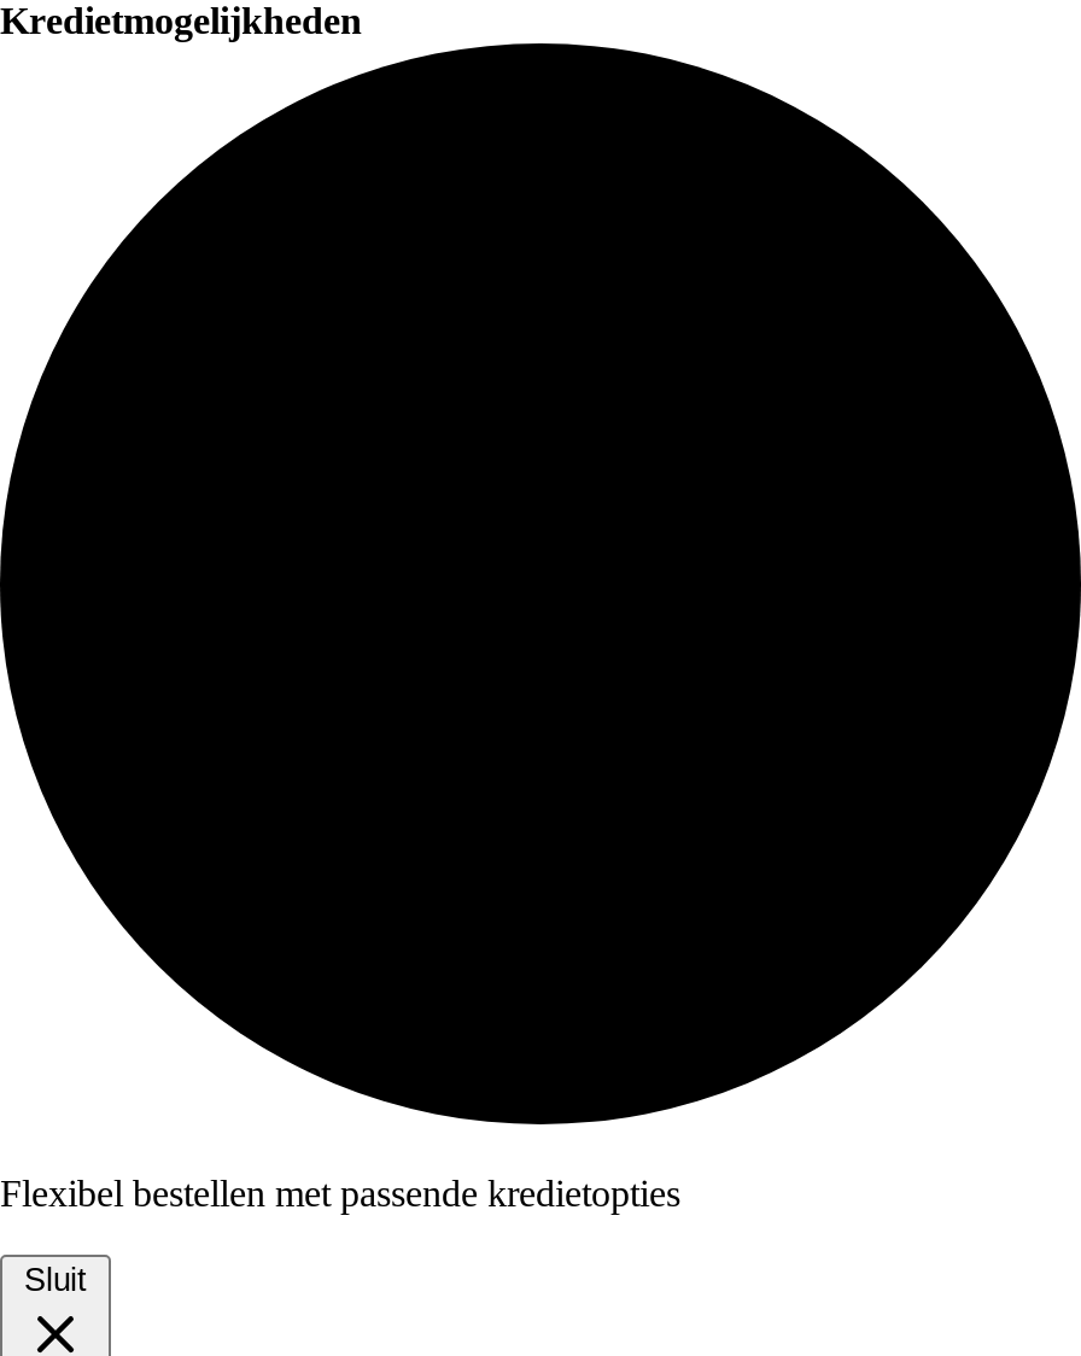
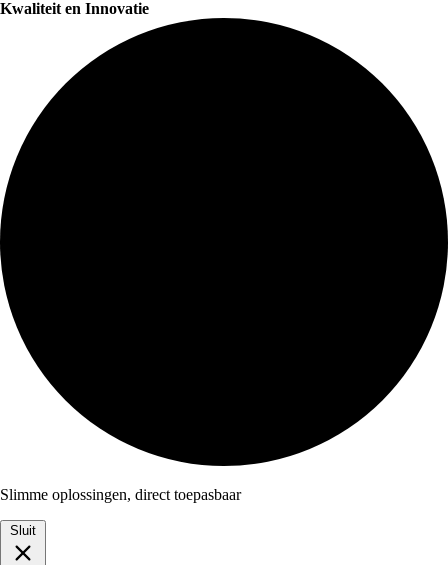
[0,0,362,41] Kredietmogelijkheden -> [0,0,149,17] Kwaliteit en Innovatie
[0,1173,680,1214] Flexibel bestellen met passende kredietopties -> [0,486,241,503] Slimme oplossingen, direct toepasbaar

